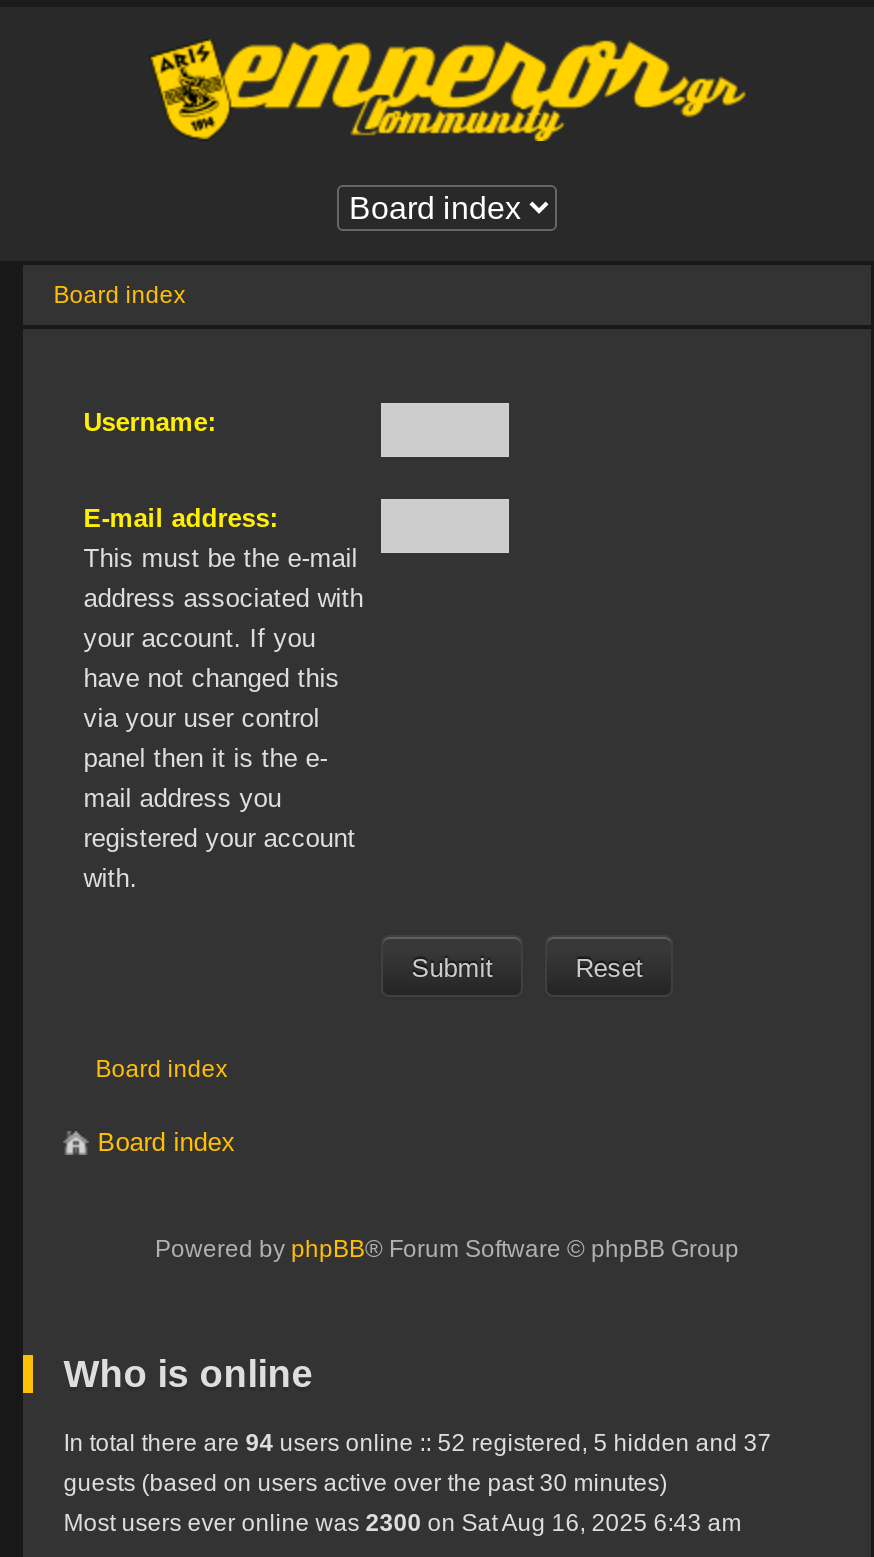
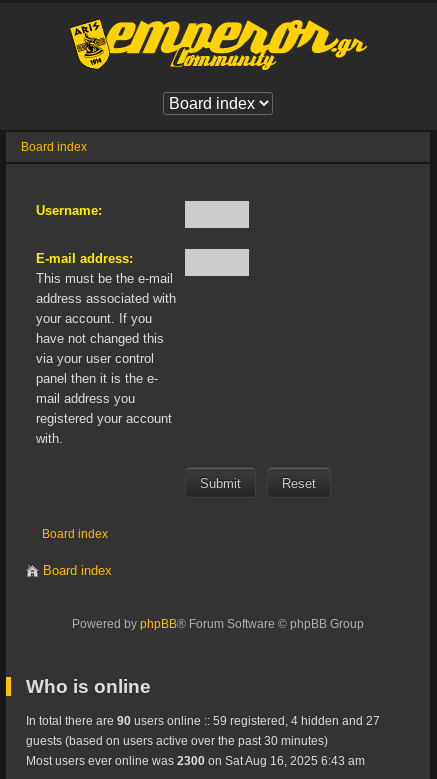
[63,1429,771,1457] In total there are 94 users online :: 52 registered, 5 hidden and 37 -> [26,714,380,728] In total there are 90 users online :: 59 registered, 4 hidden and 27

